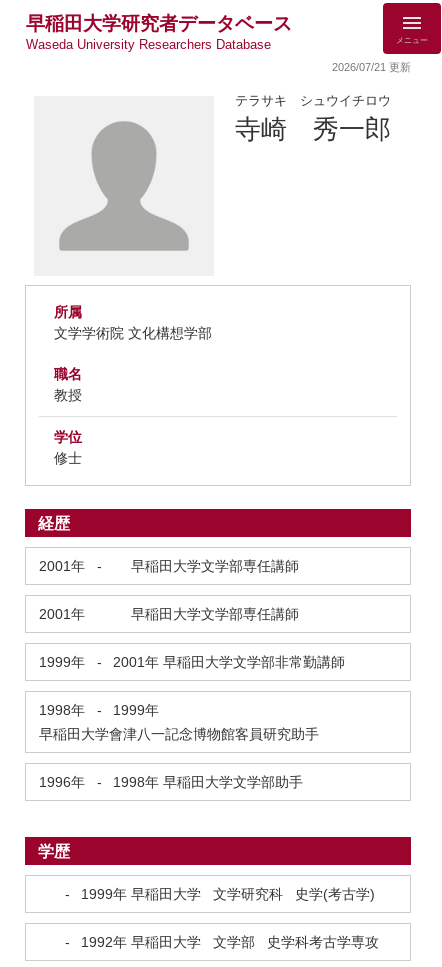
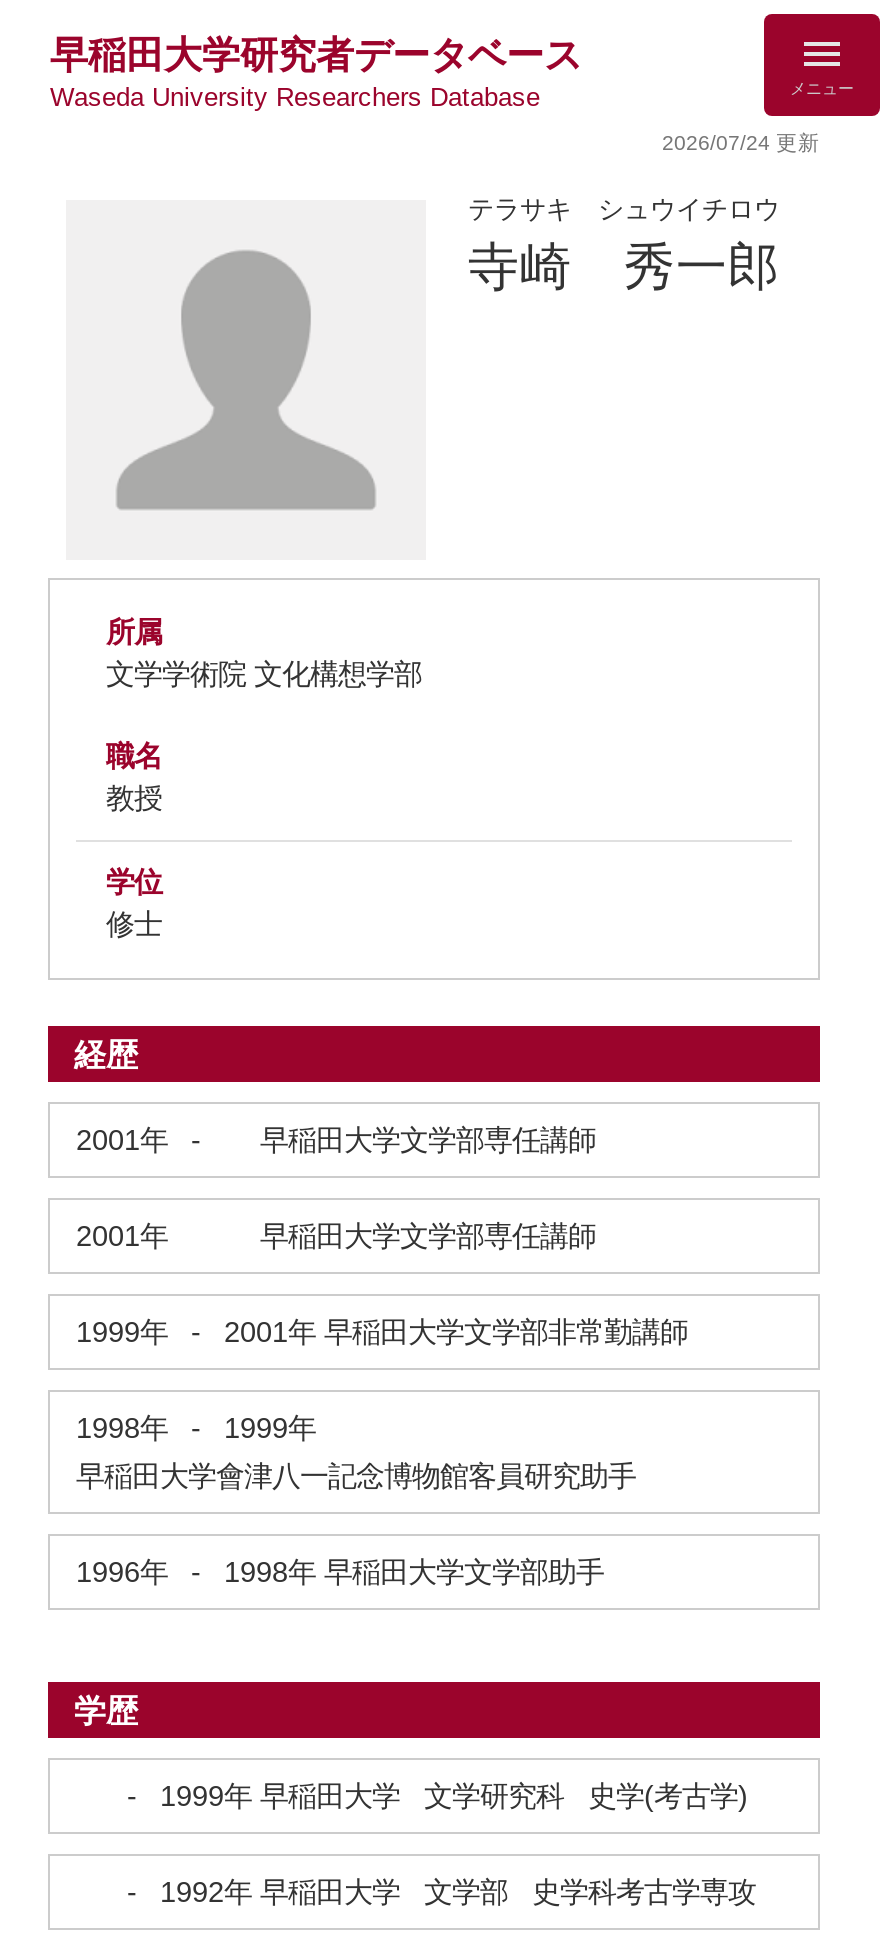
[332,61,411,73] 2026/07/21 更新 -> [662,130,820,154] 2026/07/24 更新

